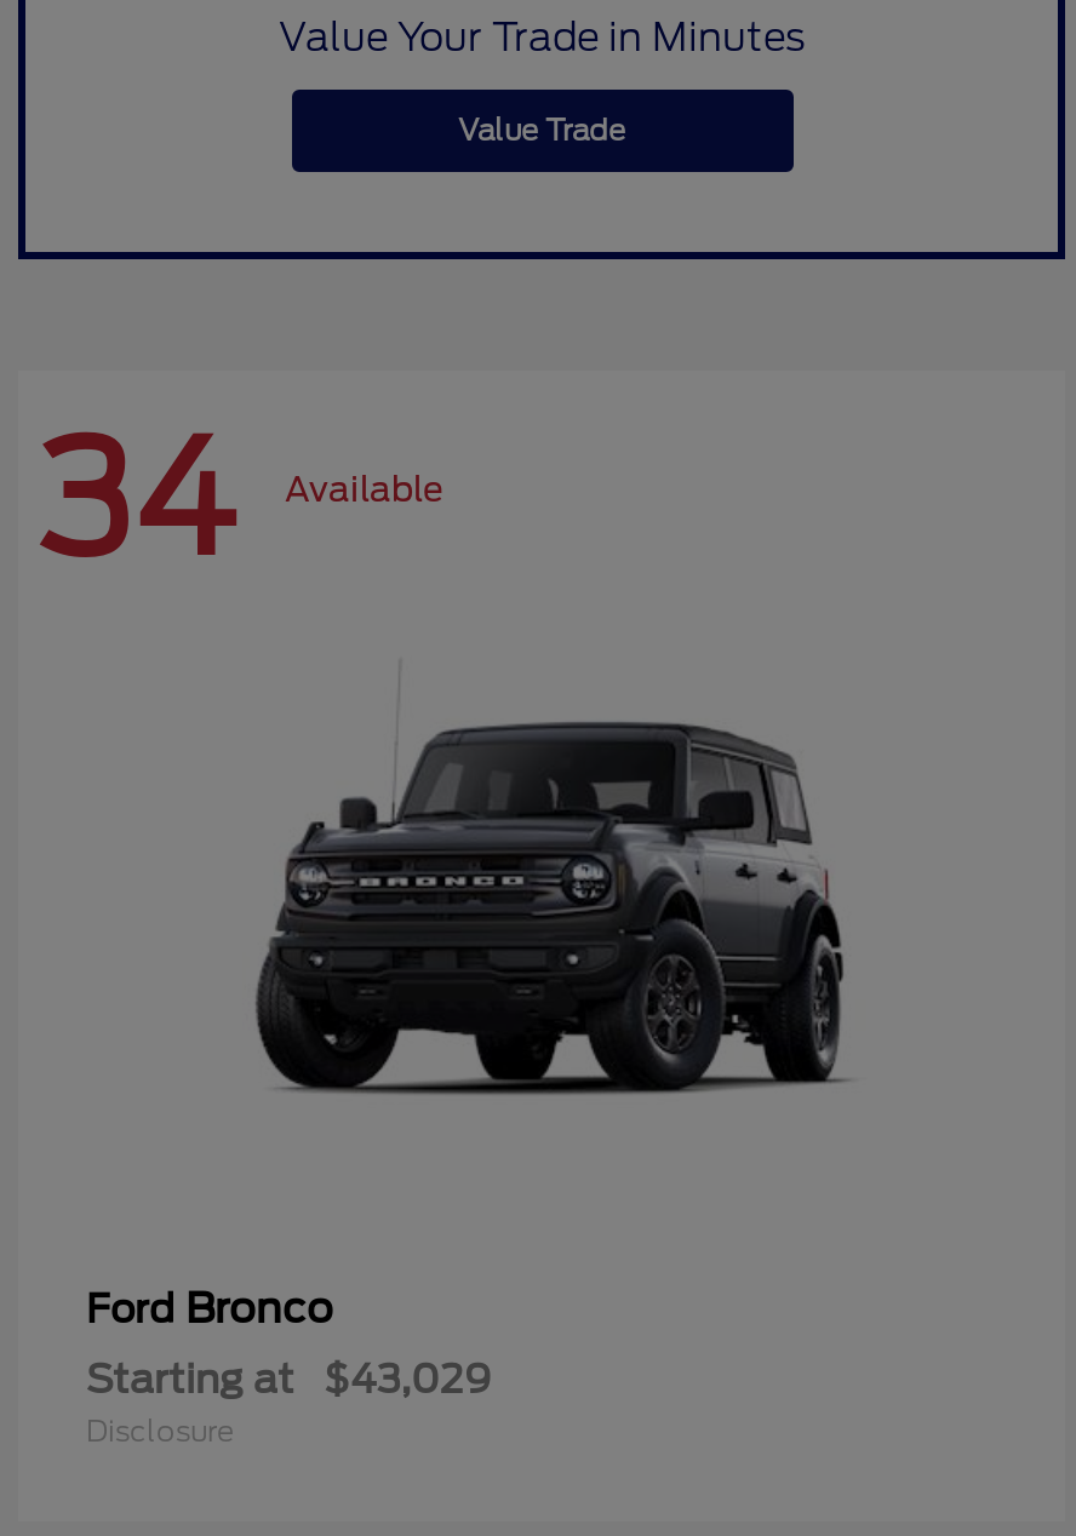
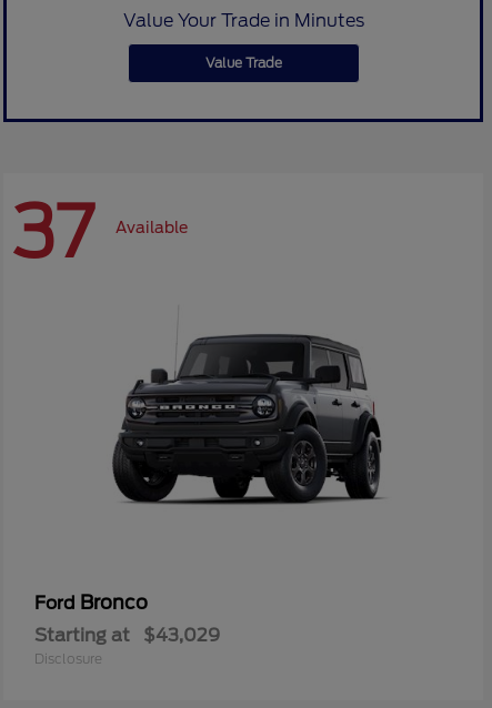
[38,407,442,591] 34 Available -> [12,190,188,274] 37 Available

